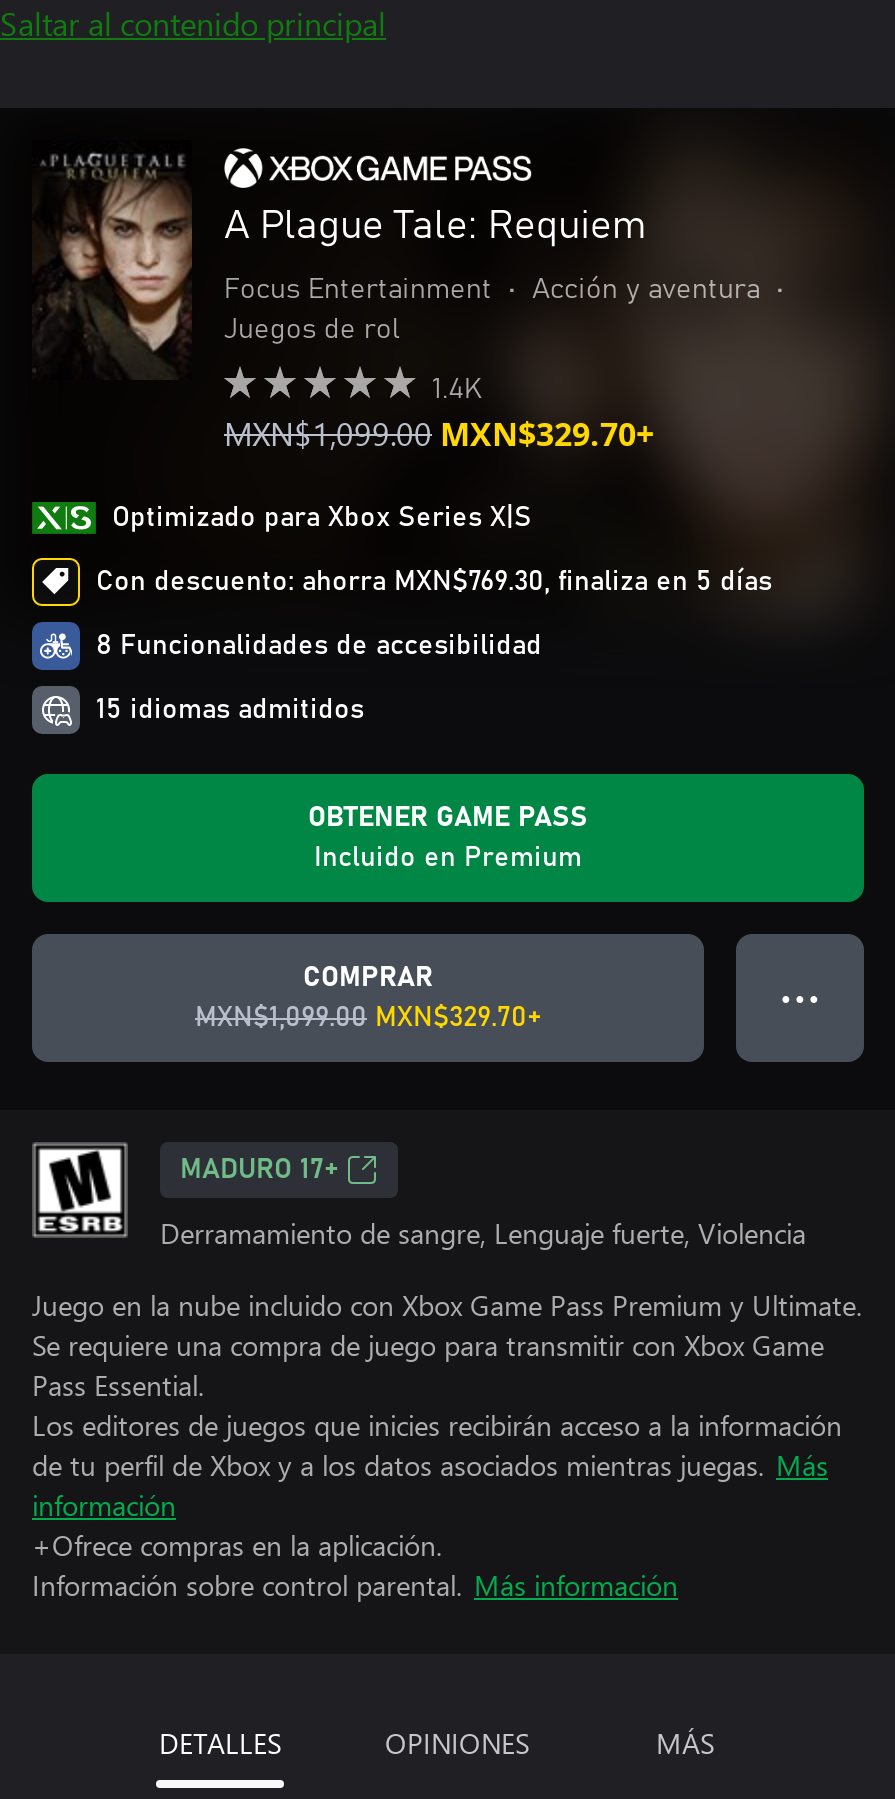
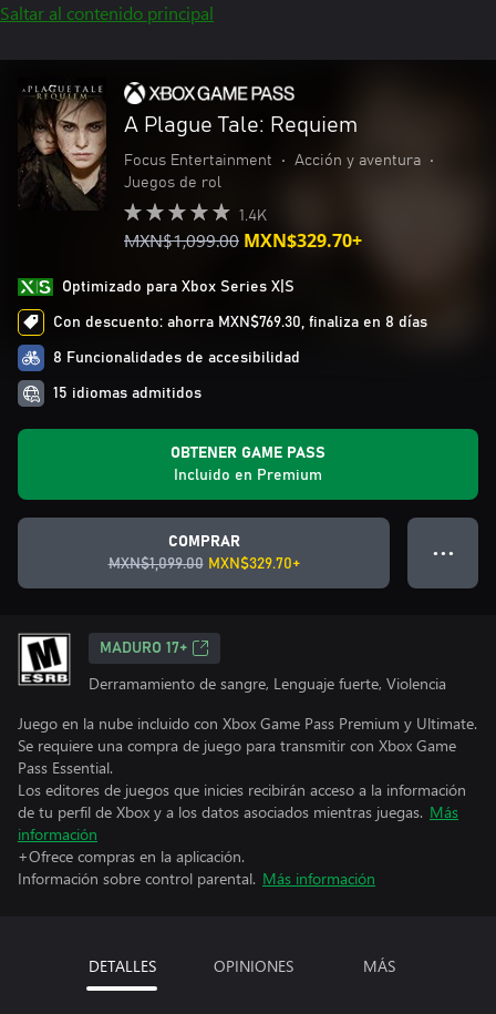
[96,568,772,596] Con descuento: ahorra MXN$769.30, finaliza en 5 días -> [53,315,427,330] Con descuento: ahorra MXN$769.30, finaliza en 8 días

